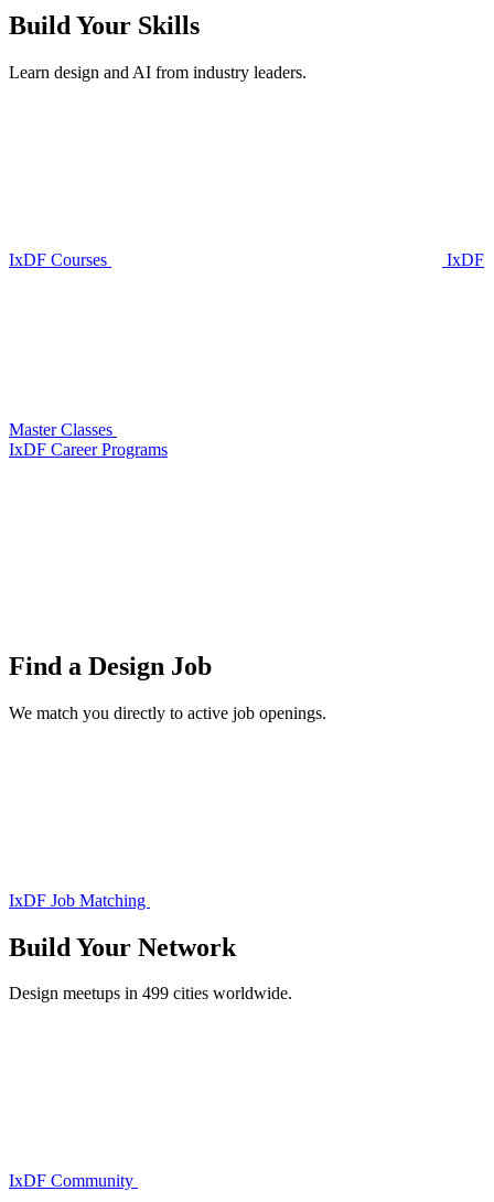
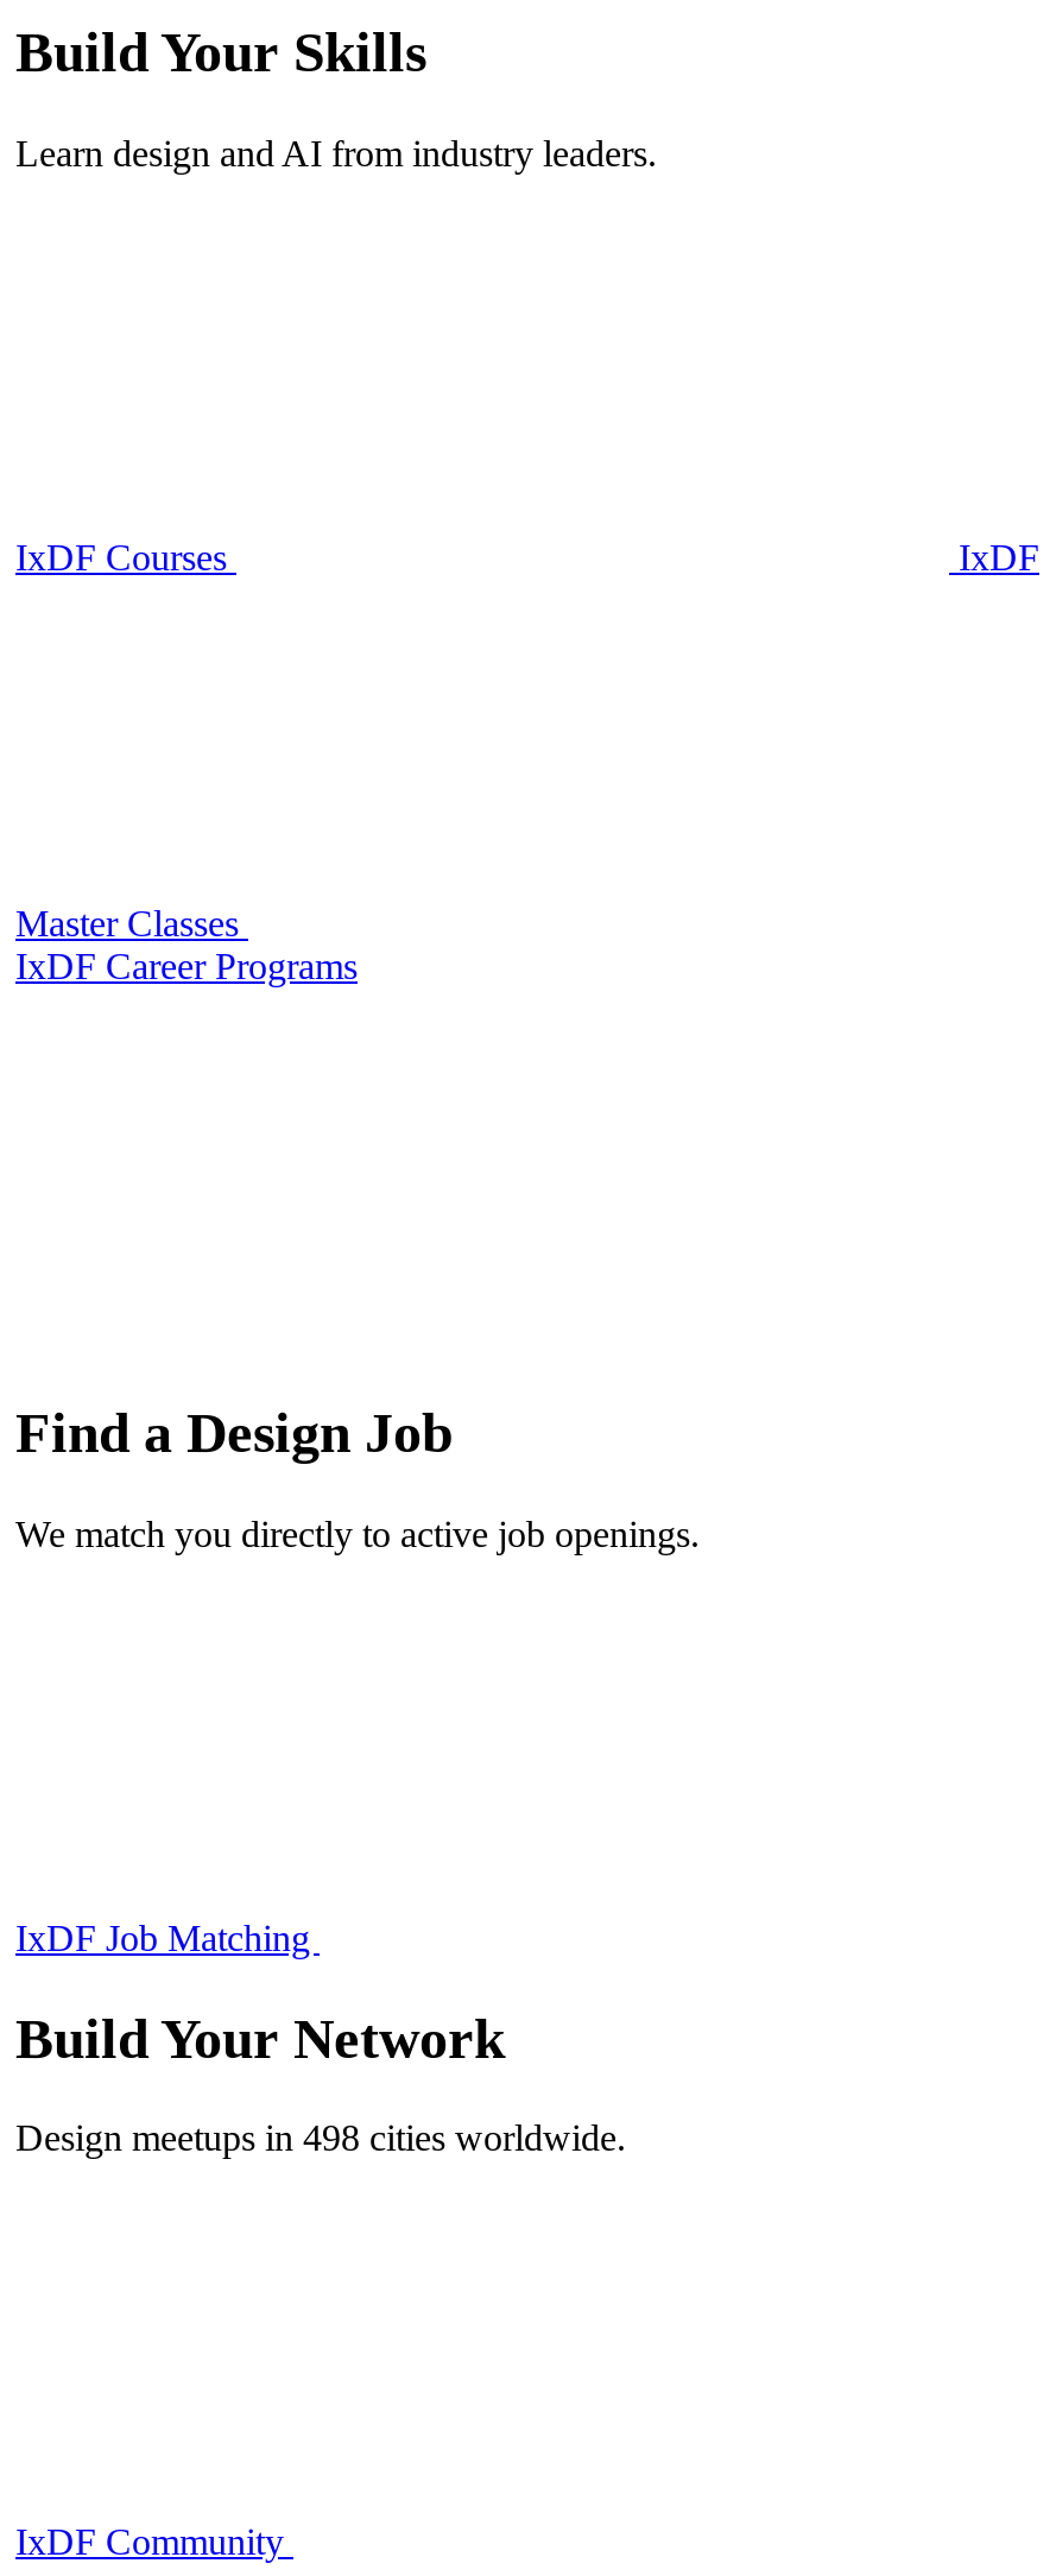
[9,984,292,1003] Design meetups in 499 cities worldwide. -> [15,2118,626,2159] Design meetups in 498 cities worldwide.

